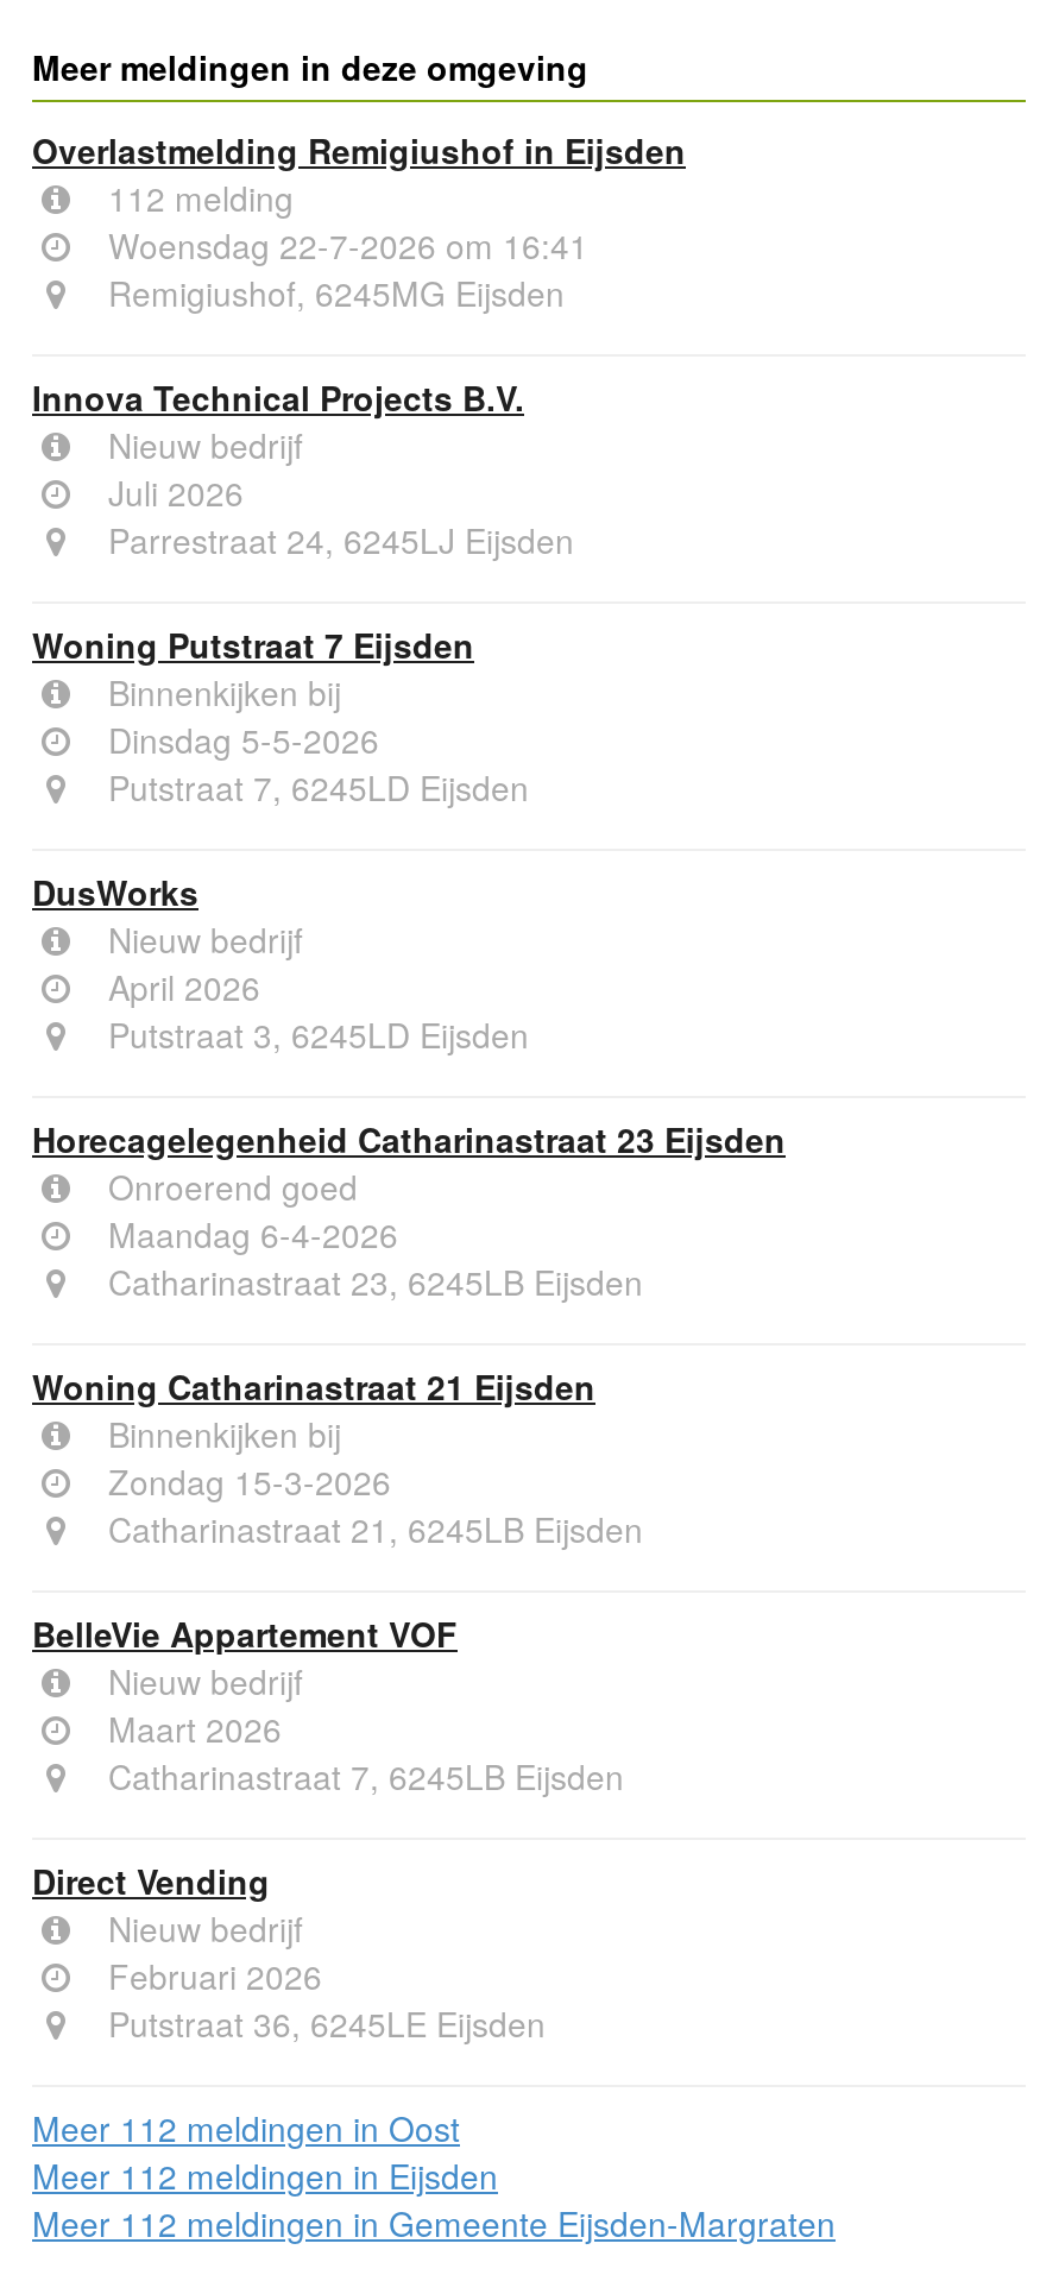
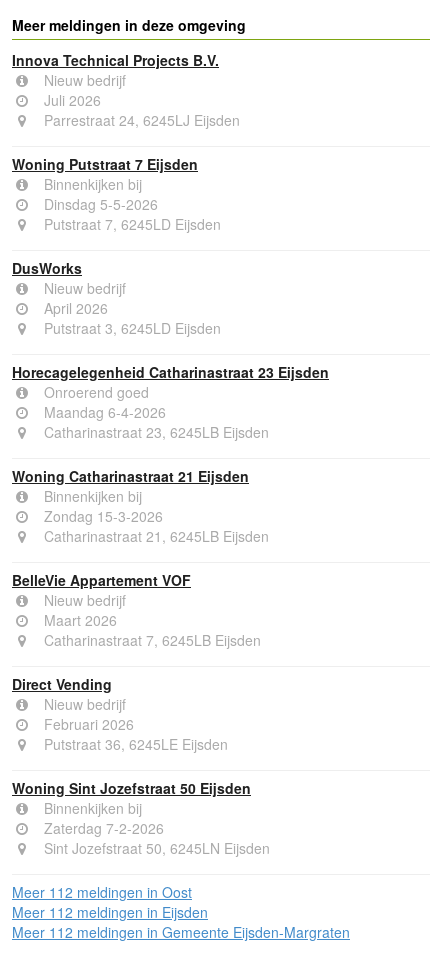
[32,127,686,317] Overlastmelding Remigiushof in Eijsden | 112 melding | Woensdag 22-7-2026 om 16:41 | Remigiushof, 6245MG Eijsden -> none
moved [32,374,786,2048] -> [12,50,329,754]: Innova Technical Projects B.V. | Nieuw bedrijf | Juli 2026 | ... | Februari 2026 | Putstraat 36, 6245LE Eijsden
none -> [12,778,270,858] Woning Sint Jozefstraat 50 Eijsden | Binnenkijken bij | Zaterdag 7-2-2026 | Sint Jozefstraat 50, 6245LN Eijsden

